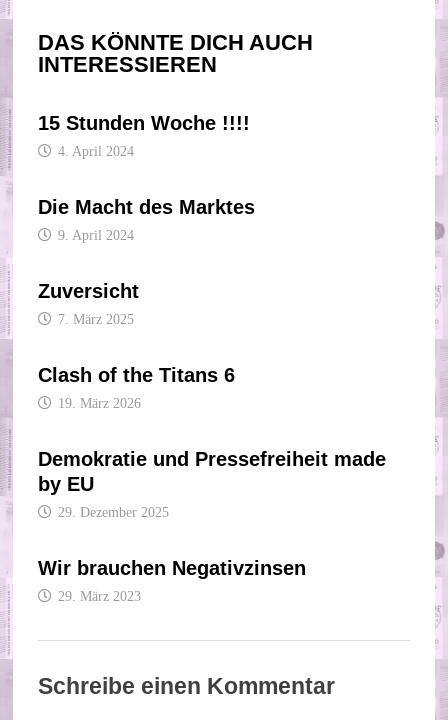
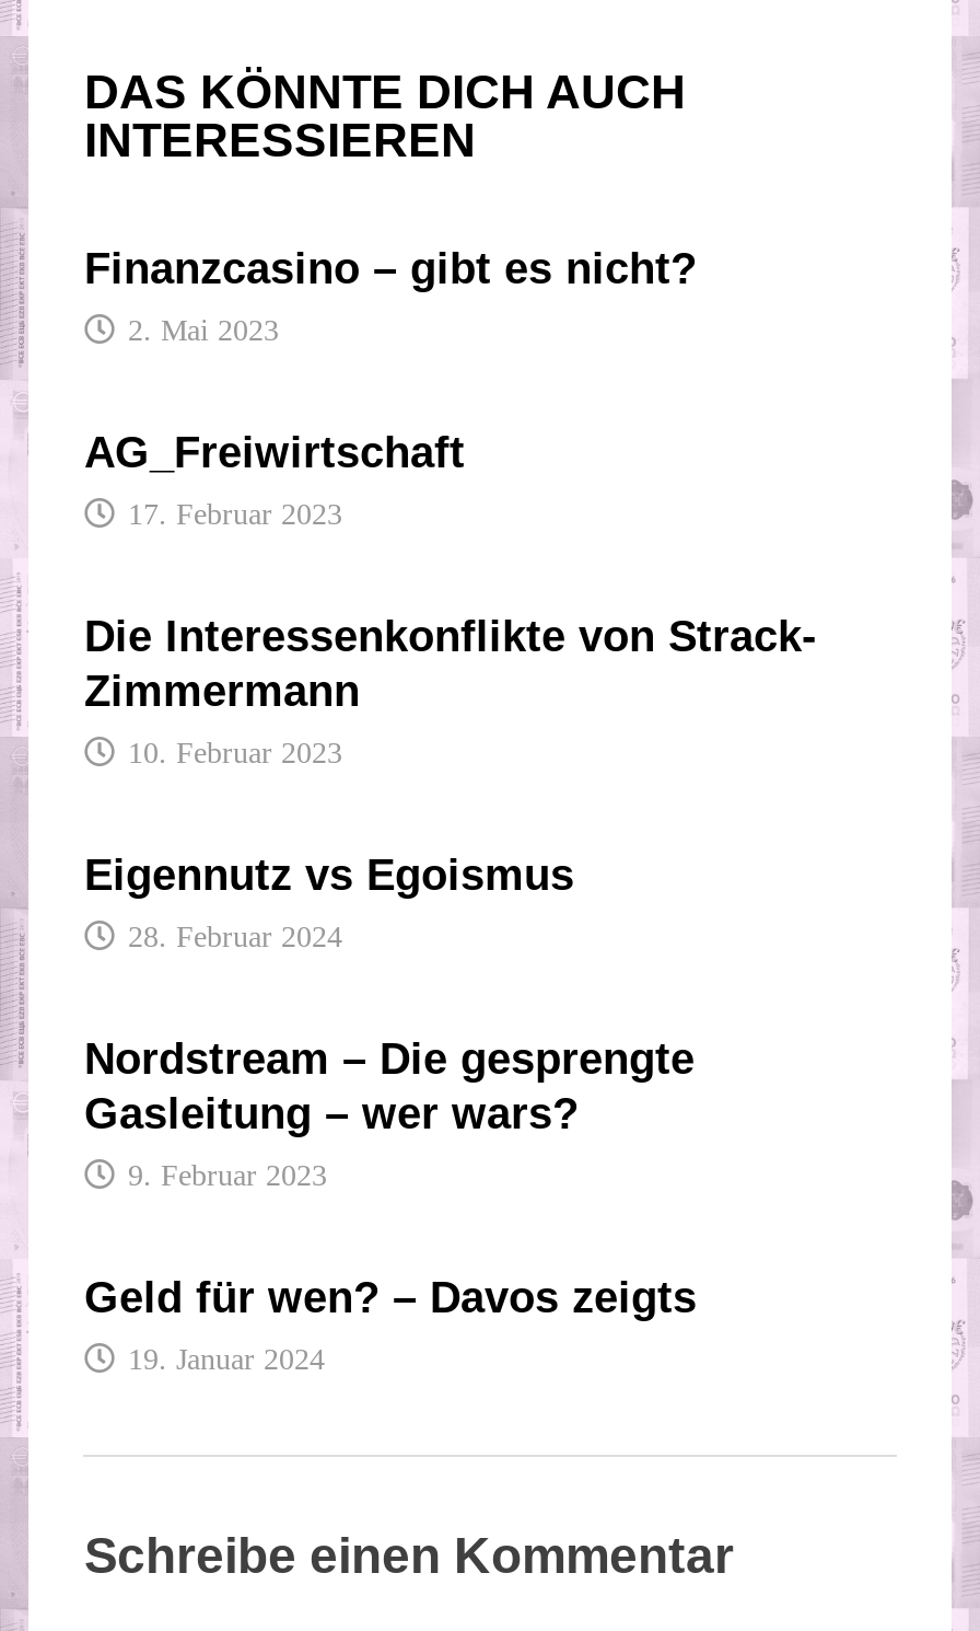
[38,112,250,134] 15 Stunden Woche !!!! -> [84,245,696,293] Finanzcasino – gibt es nicht?
[58,144,134,159] 4. April 2024 -> [128,315,279,347] 2. Mai 2023
[38,196,255,218] Die Macht des Marktes -> [84,428,465,477] AG_Freiwirtschaft
[58,228,134,243] 9. April 2024 -> [128,498,342,531] 17. Februar 2023
[38,280,139,302] Zuversicht -> [84,612,817,715] Die Interessenkonflikte von Strack- | Zimmermann
[58,312,134,327] 7. März 2025 -> [128,737,342,770] 10. Februar 2023
[38,364,235,386] Clash of the Titans 6 -> [84,851,574,899] Eigennutz vs Egoismus
[58,396,141,411] 19. März 2026 -> [128,921,342,954] 28. Februar 2024
[38,448,386,495] Demokratie und Pressefreiheit made | by EU -> [84,1035,694,1138] Nordstream – Die gesprengte | Gasleitung – wer wars?
[58,505,169,520] 29. Dezember 2025 -> [128,1160,327,1192] 9. Februar 2023
[38,557,306,579] Wir brauchen Negativzinsen -> [84,1273,696,1322] Geld für wen? – Davos zeigts
[58,589,141,604] 29. März 2023 -> [128,1344,325,1376] 19. Januar 2024

